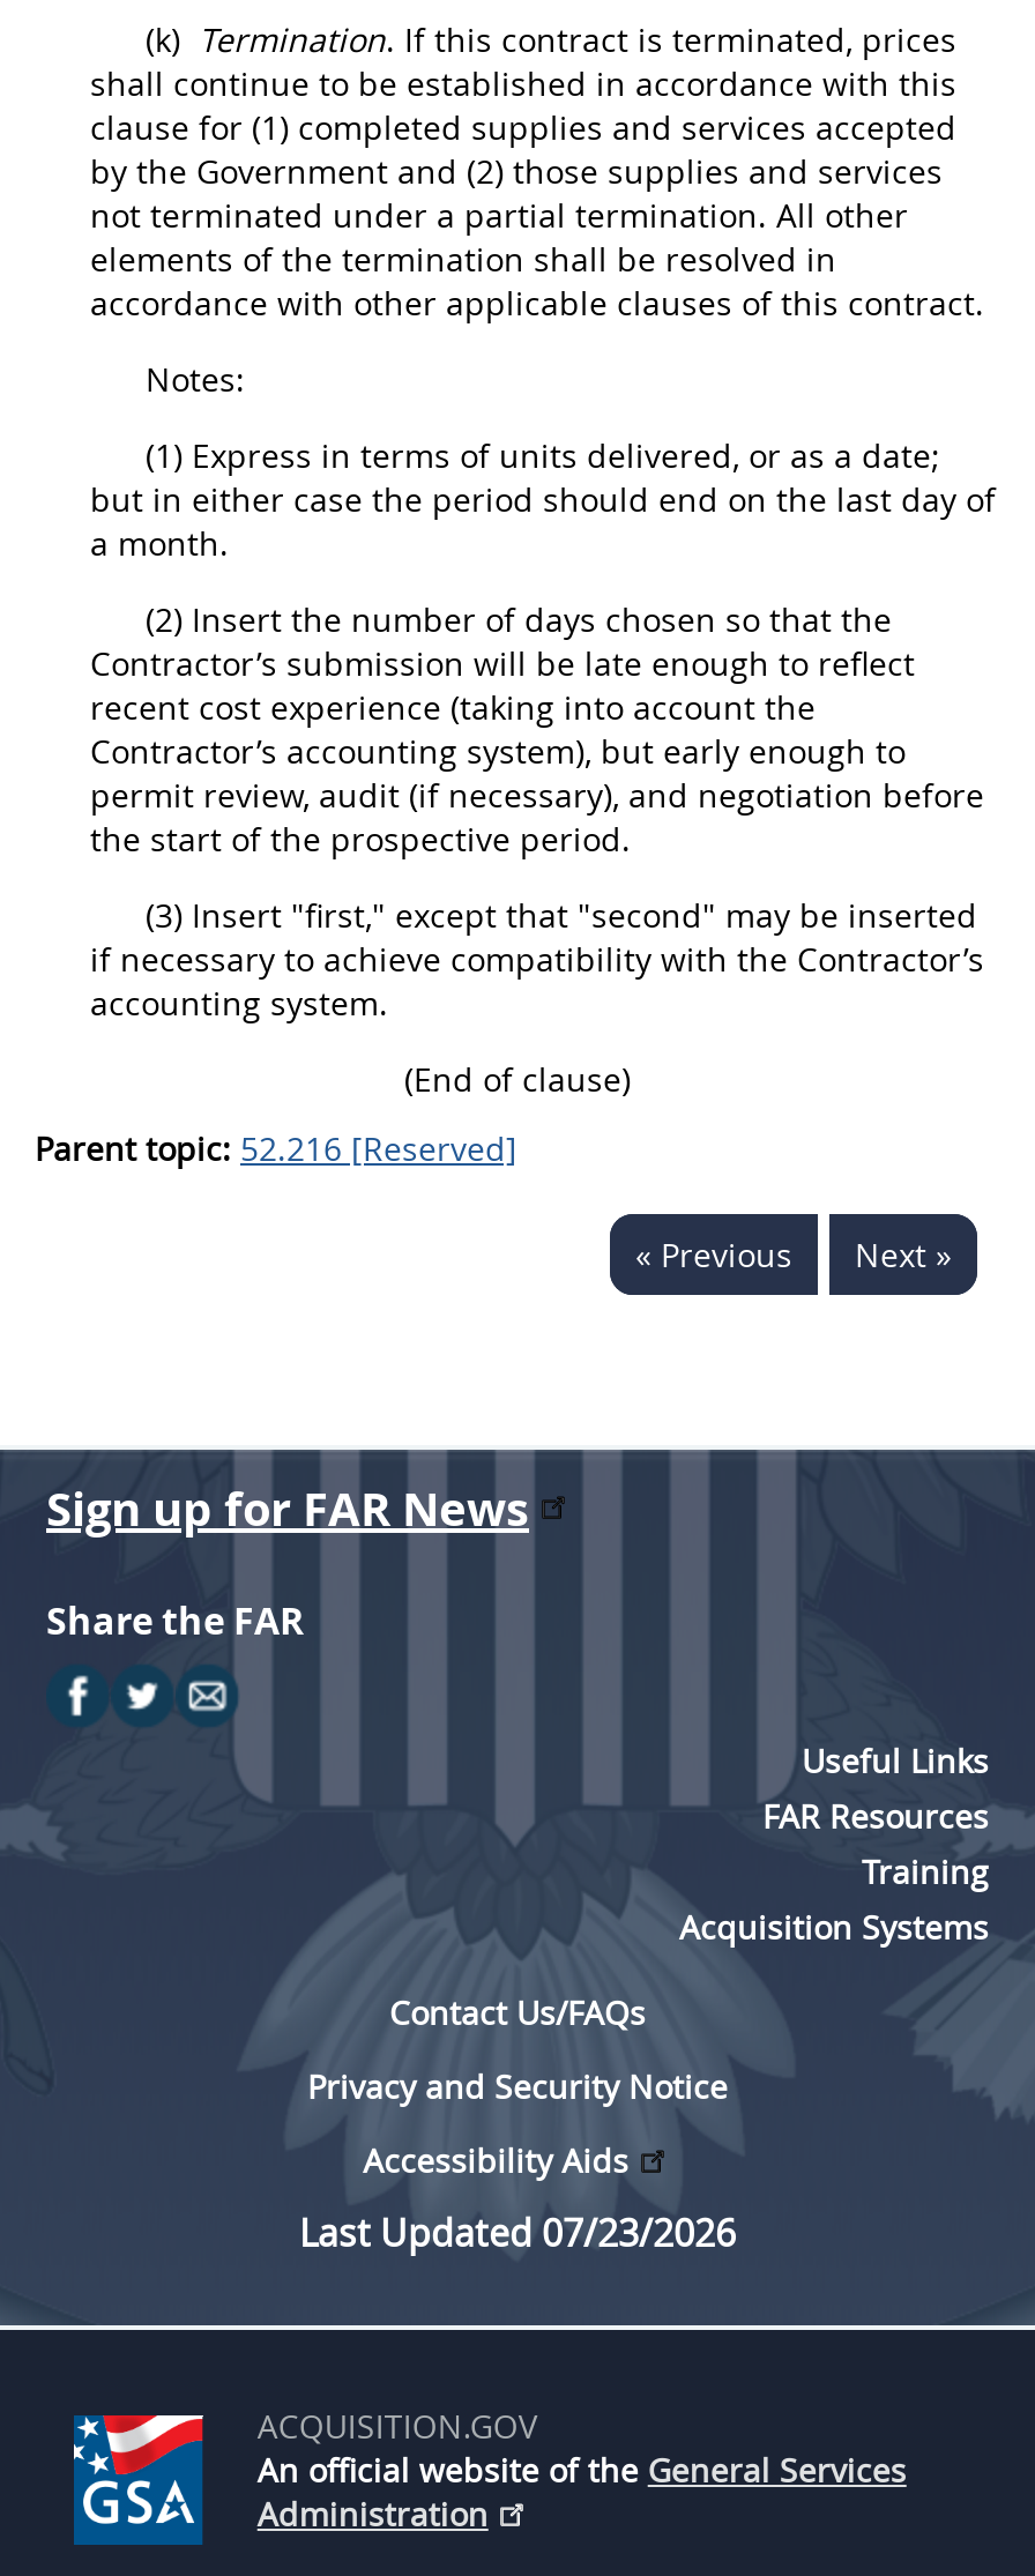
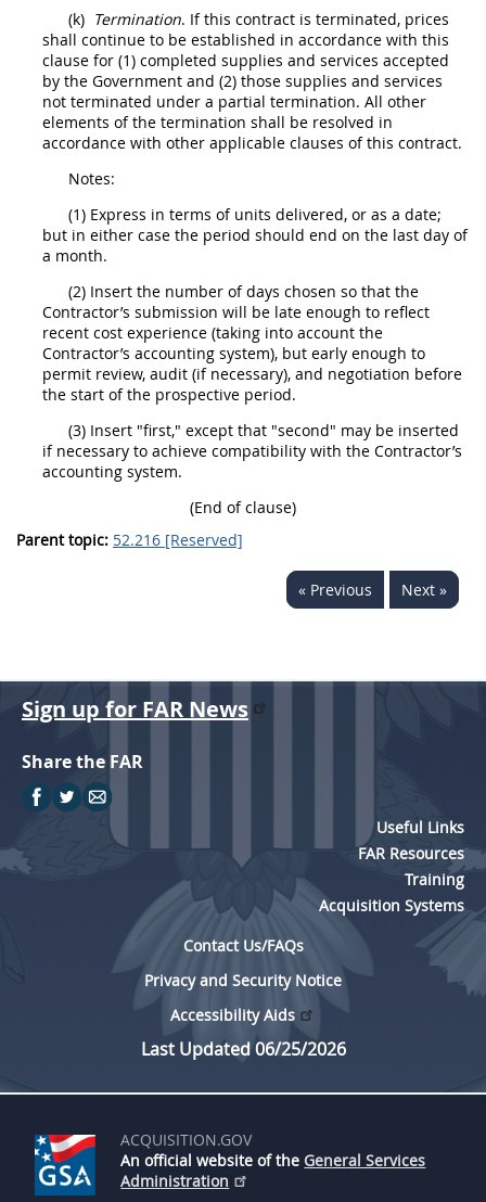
[299,2208,736,2258] Last Updated 07/23/2026 -> [140,1037,346,1061] Last Updated 06/25/2026

